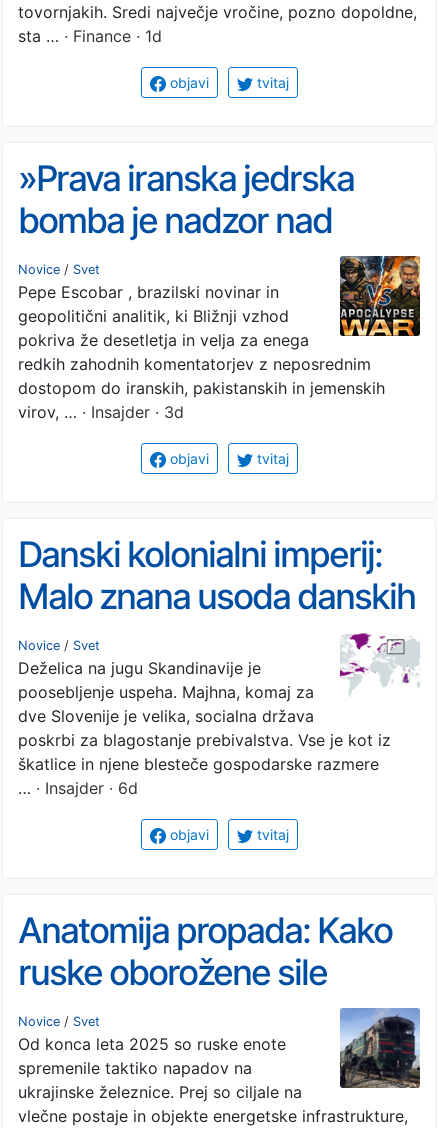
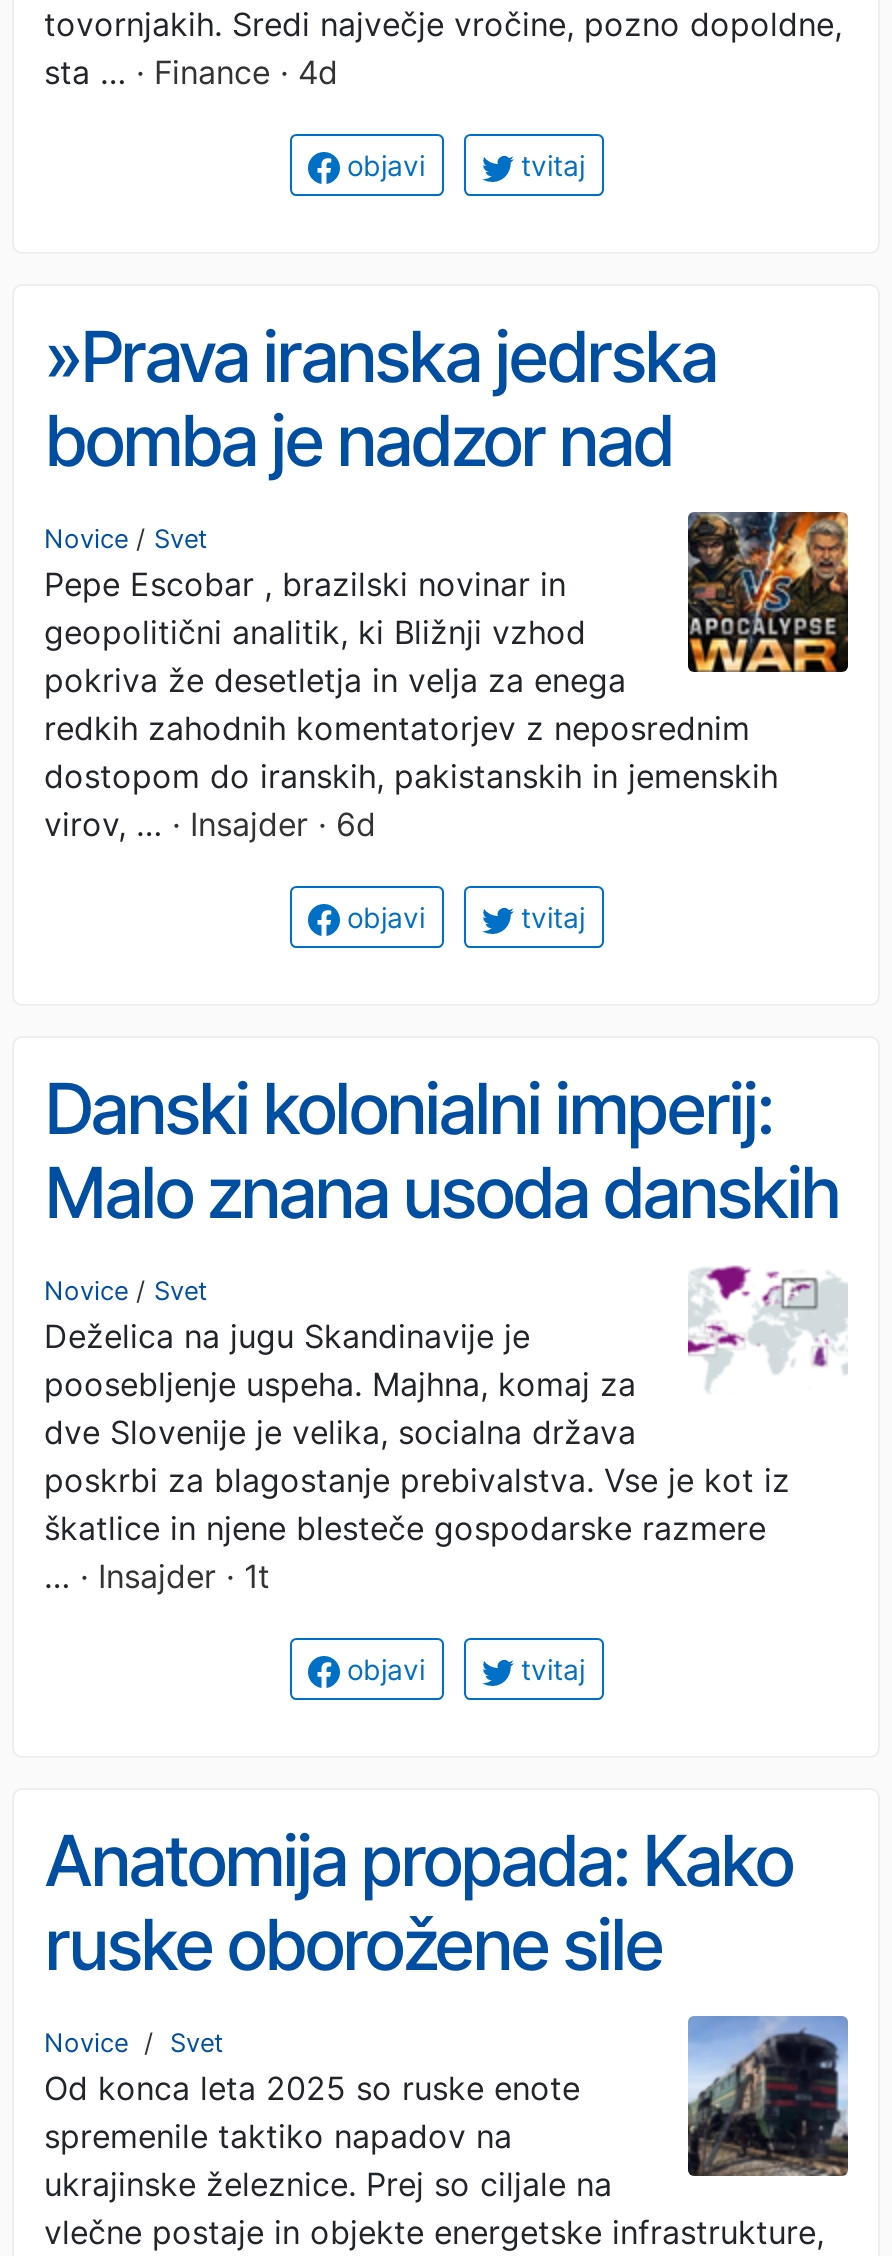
[18,26,162,46] sta … · Finance · 1d -> [44,51,338,91] sta … · Finance · 4d
[18,402,184,422] virov, … · Insajder · 3d -> [44,803,376,843] virov, … · Insajder · 6d
[18,778,138,798] … · Insajder · 6d -> [44,1555,270,1595] … · Insajder · 1t

